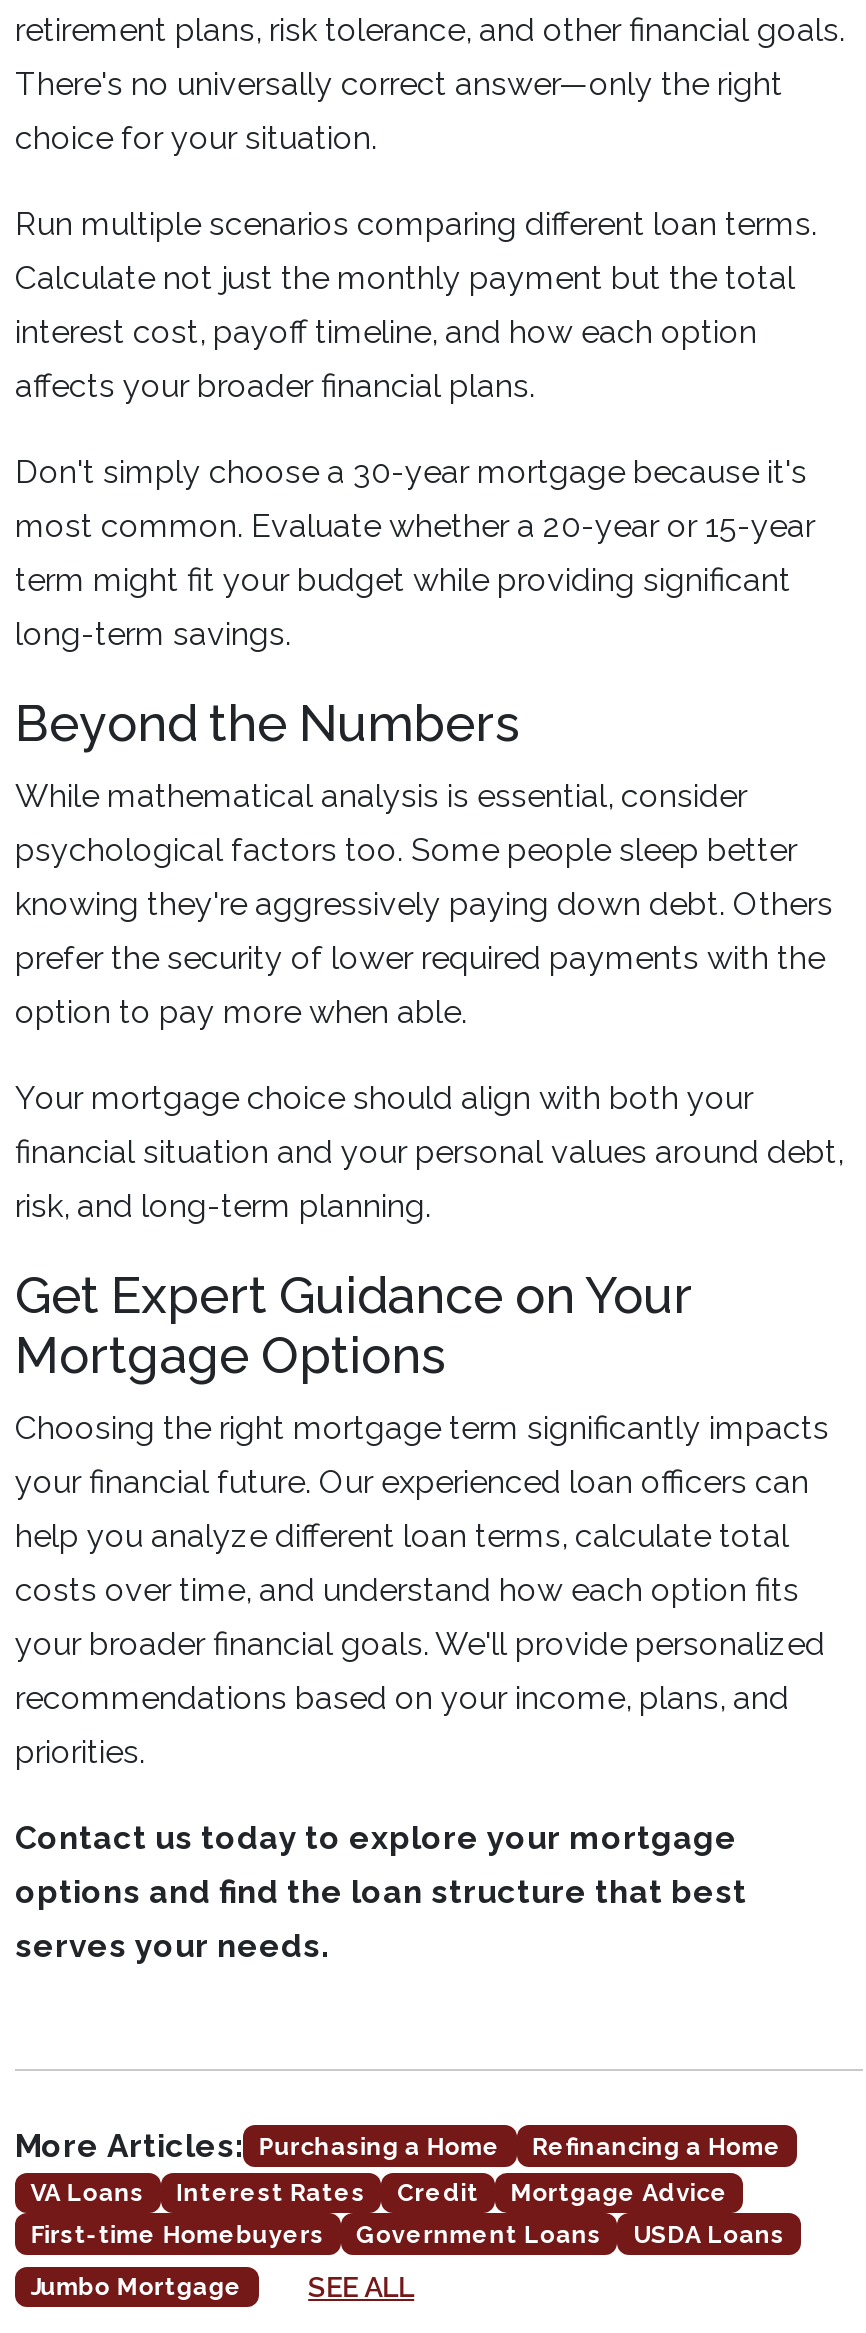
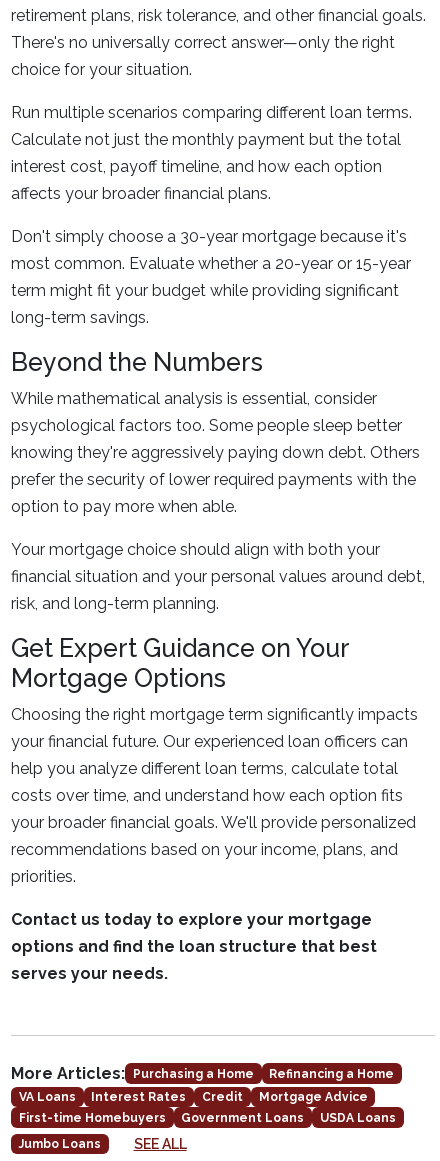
[31,2273,243,2301] Jumbo Mortgage -> [19,1137,101,1151] Jumbo Loans

